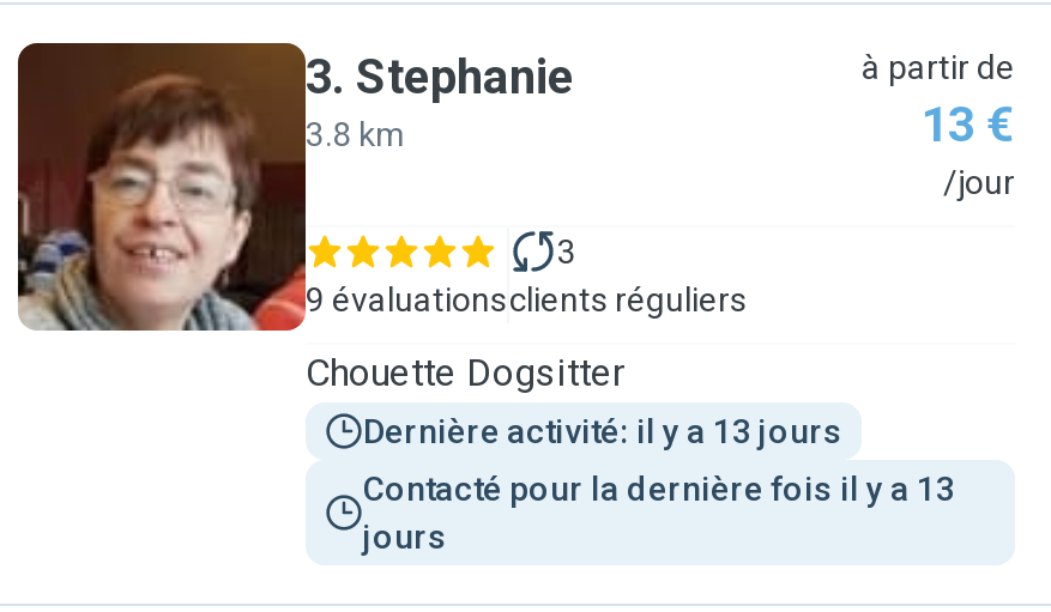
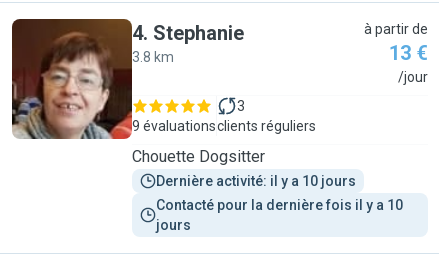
[306,48,574,105] 3. Stephanie -> [132,21,244,45] 4. Stephanie
[363,412,842,450] Dernière activité: il y a 13 jours -> [156,173,356,189] Dernière activité: il y a 10 jours
[363,469,962,508] Contacté pour la dernière fois il y a 13 -> [156,197,406,213] Contacté pour la dernière fois il y a 10

